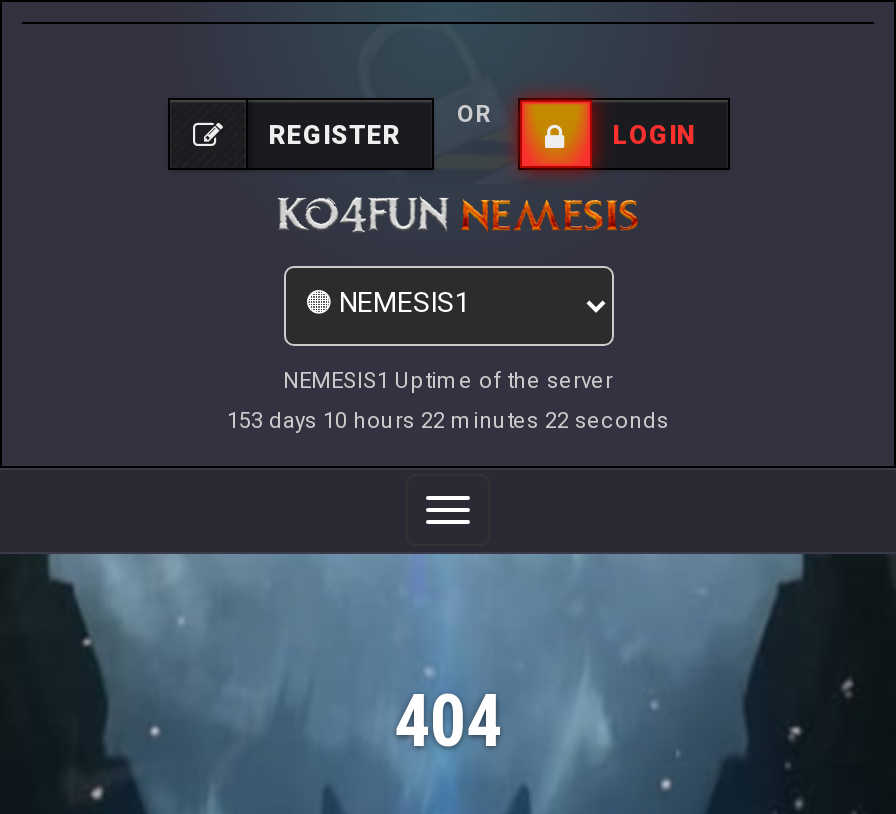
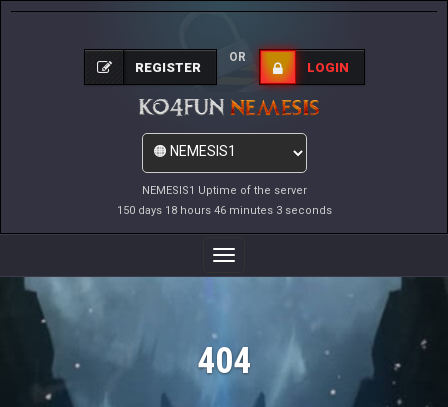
[227,408,669,434] 153 days 10 hours 22 minutes 22 seconds -> [116,204,331,217] 150 days 18 hours 46 minutes 3 seconds

